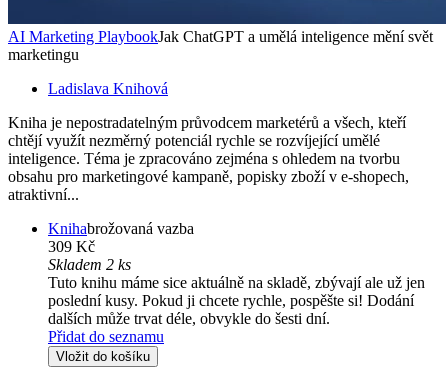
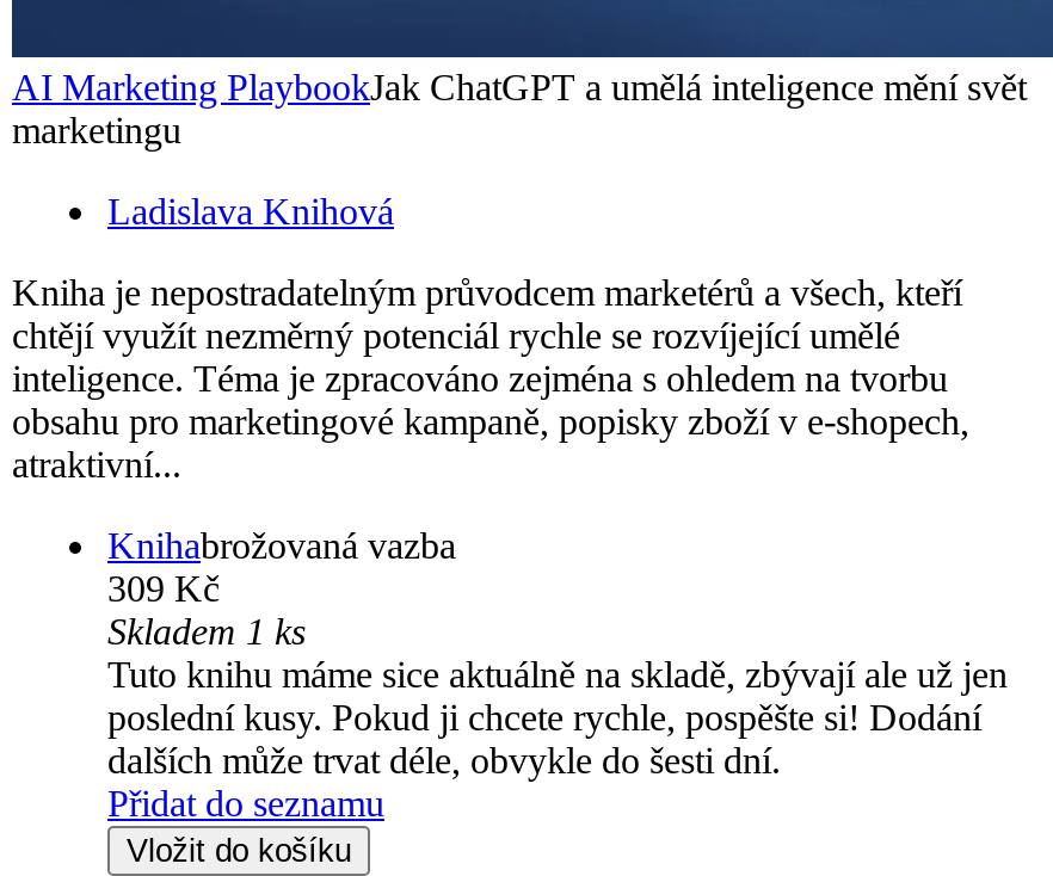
[48,256,131,273] Skladem 2 ks -> [107,612,306,653] Skladem 1 ks

